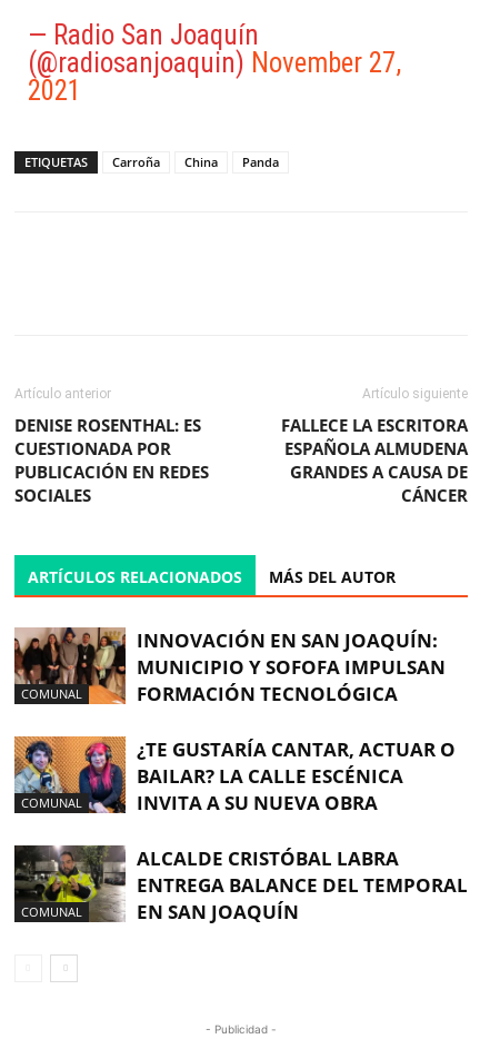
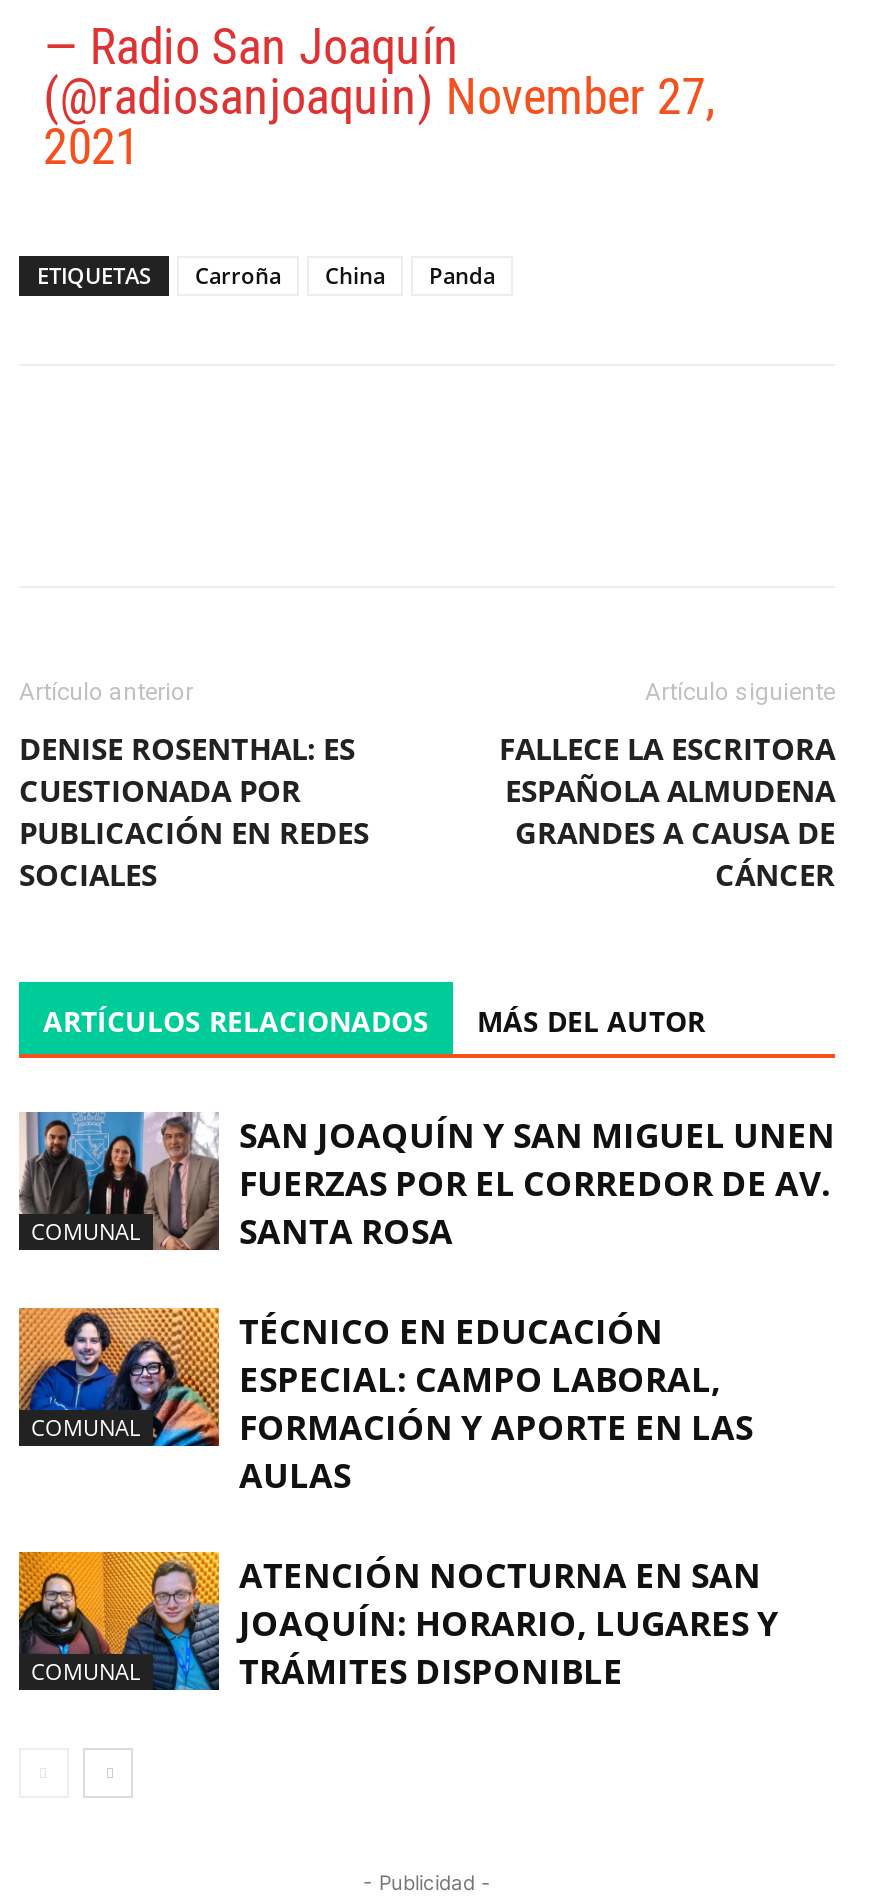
[13,626,446,706] [image] | INNOVACIÓN EN SAN JOAQUÍN: | MUNICIPIO Y SOFOFA IMPULSAN | FORMACIÓN TECNOLÓGICA -> [19,1110,835,1254] [image] | SAN JOAQUÍN Y SAN MIGUEL UNEN | FUERZAS POR EL CORREDOR DE AV. | SANTA ROSA
[14,736,456,815] [image] | ¿TE GUSTARÍA CANTAR, ACTUAR O | BAILAR? LA CALLE ESCÉNICA | INVITA A SU NUEVA OBRA -> [17,1308,753,1498] [image] | TÉCNICO EN EDUCACIÓN | ESPECIAL: CAMPO LABORAL, | FORMACIÓN Y APORTE EN LAS | AULAS
[13,844,468,924] [image] | ALCALDE CRISTÓBAL LABRA | ENTREGA BALANCE DEL TEMPORAL | EN SAN JOAQUÍN -> [17,1550,779,1694] [image] | ATENCIÓN NOCTURNA EN SAN | JOAQUÍN: HORARIO, LUGARES Y | TRÁMITES DISPONIBLE

